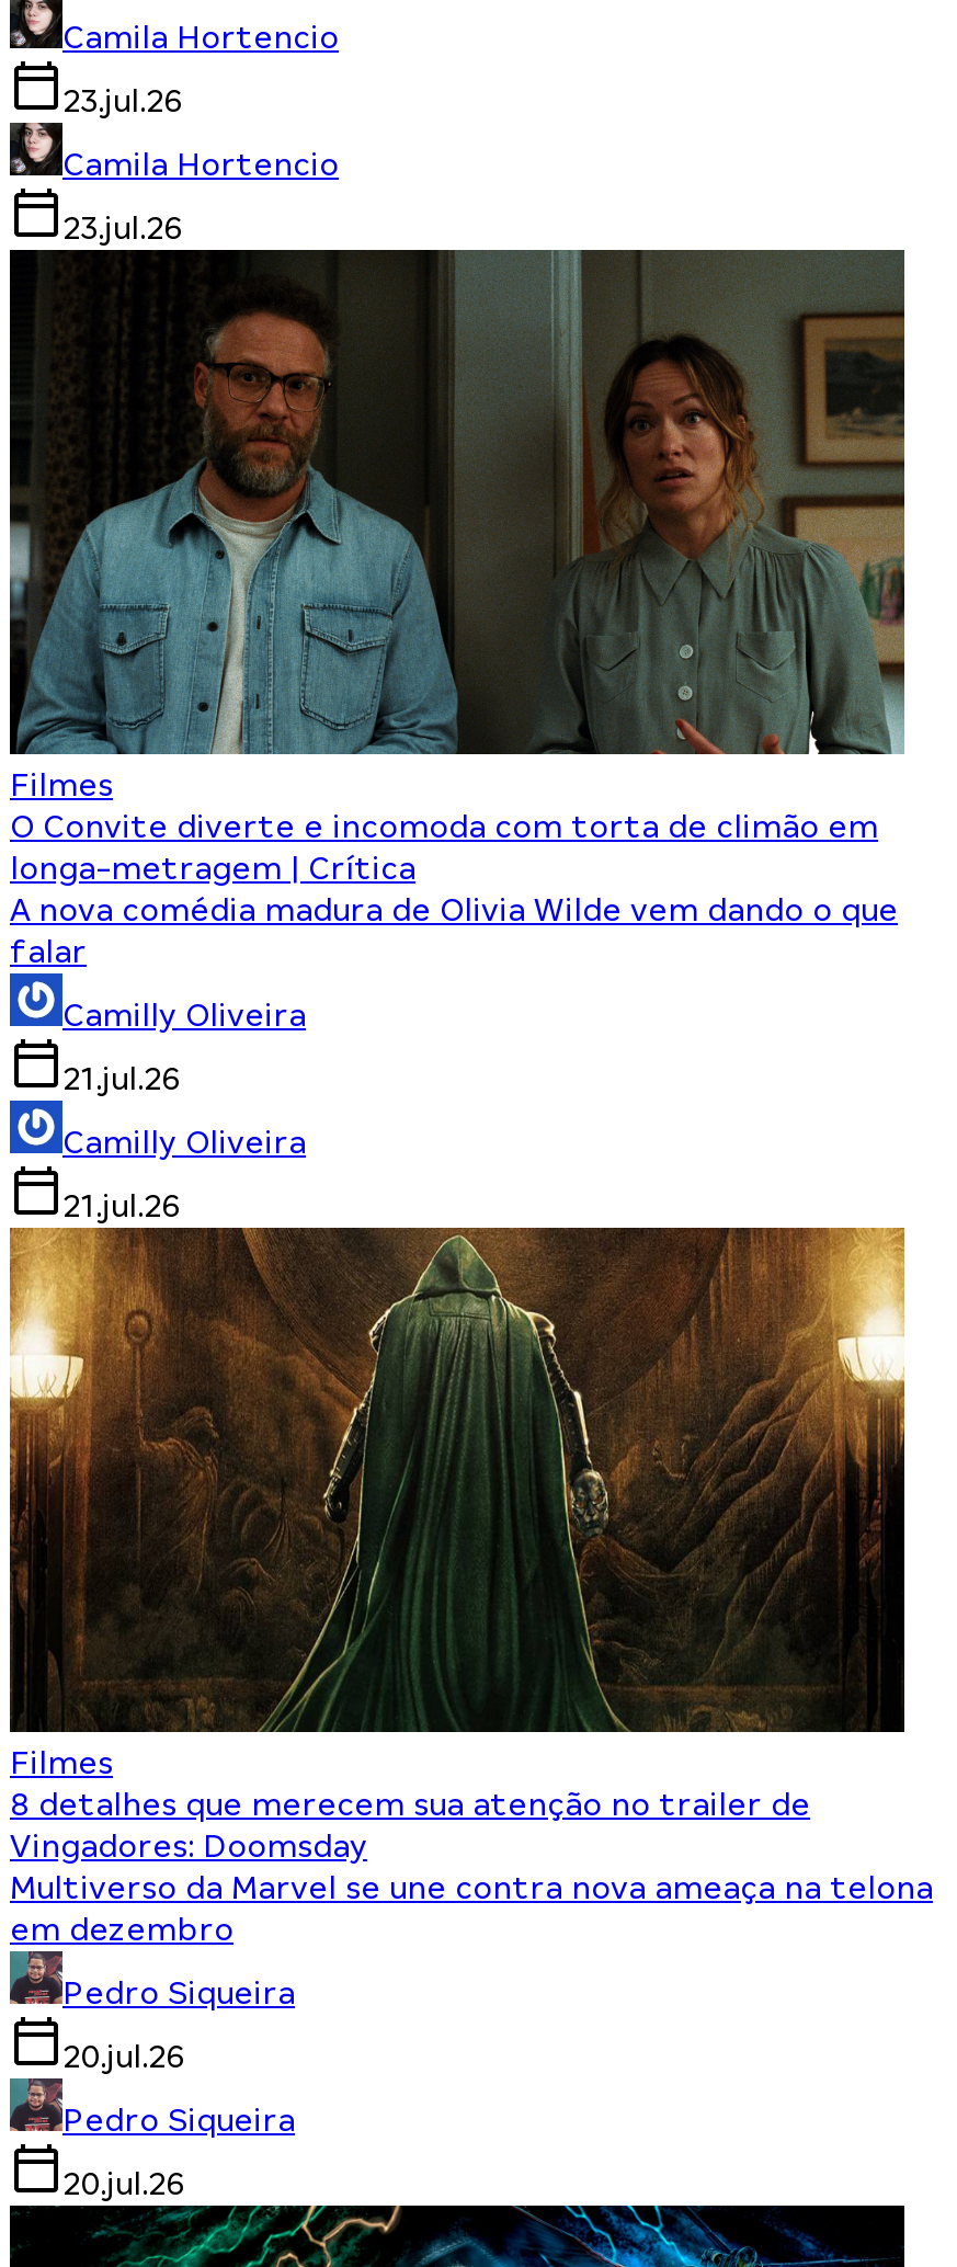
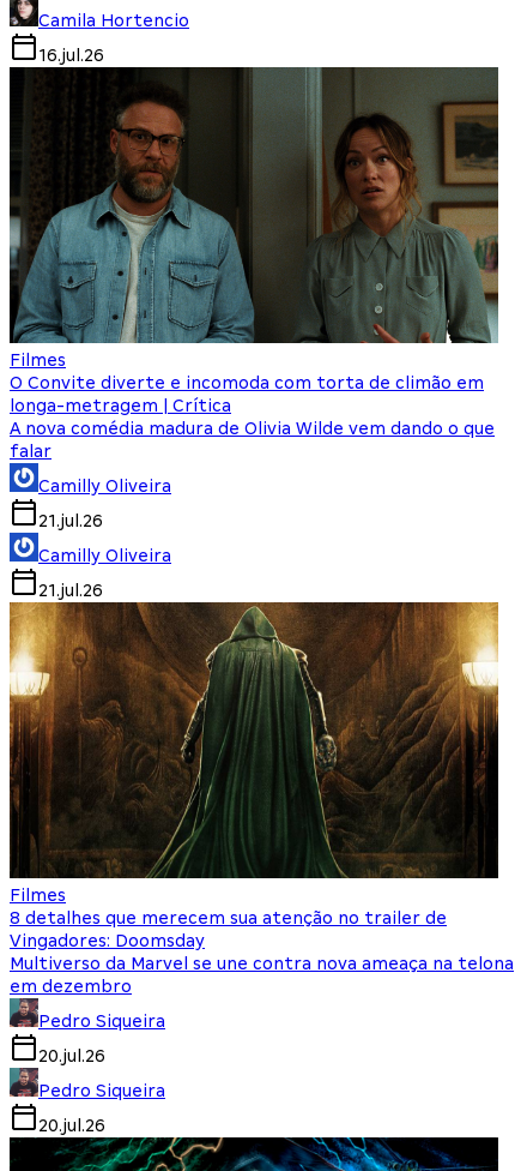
[62,83,339,246] 23.jul.26 | Camila Hortencio | 23.jul.26 -> [38,46,104,65] 16.jul.26

